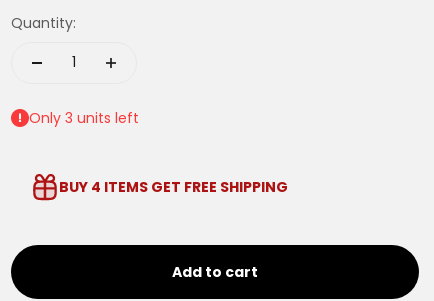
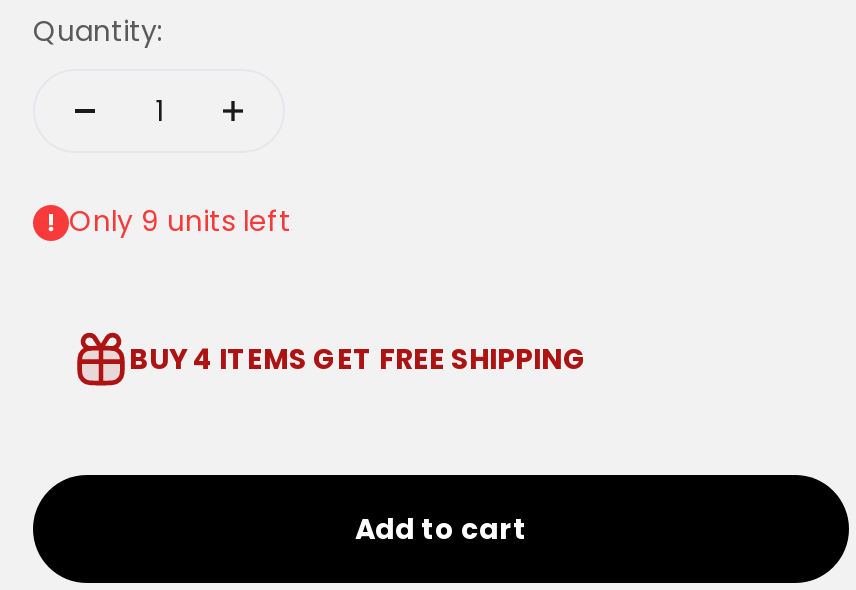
[29,108,139,128] Only 3 units left -> [69,201,291,241] Only 9 units left

